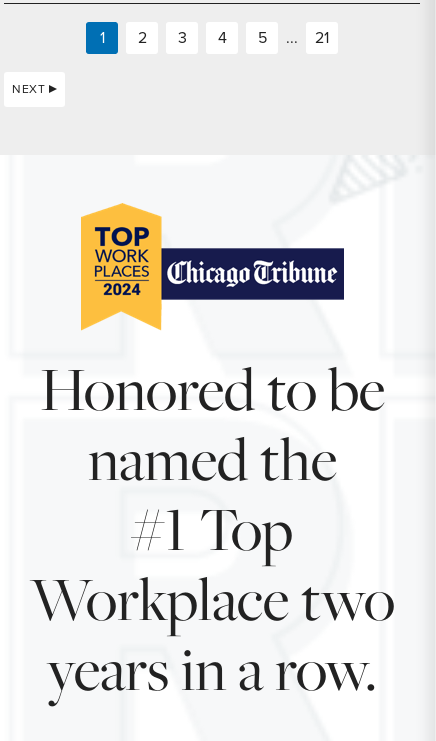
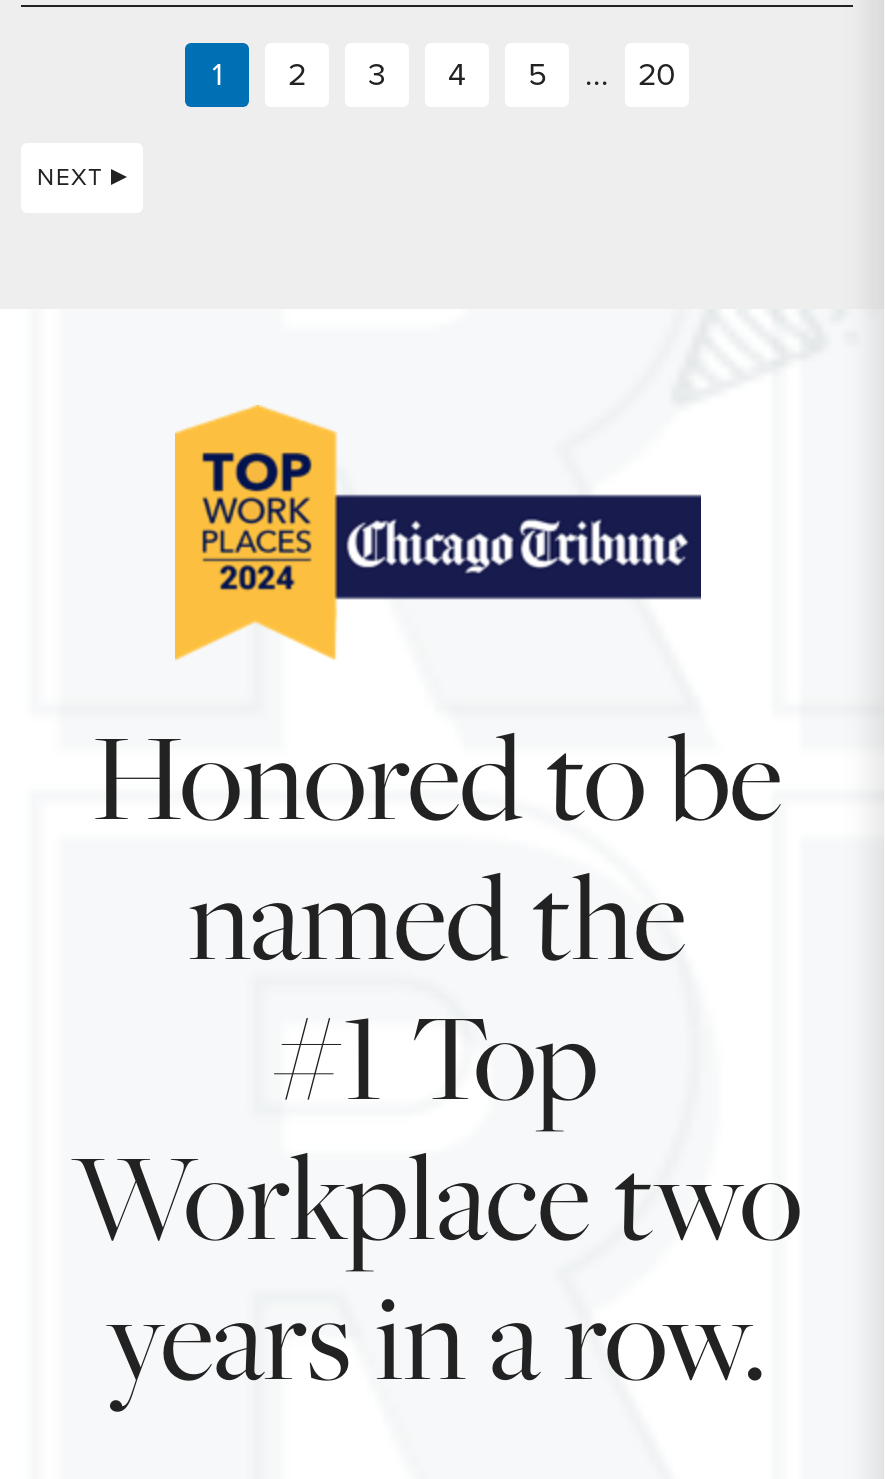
[315,26,329,49] 21 -> [638,51,676,97] 20

